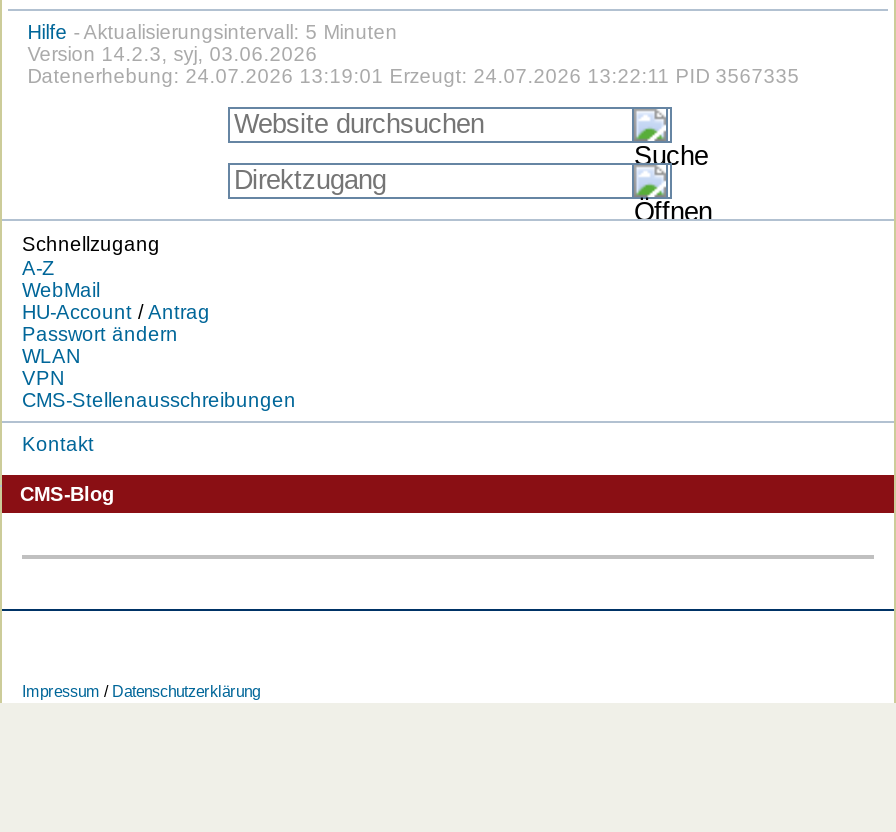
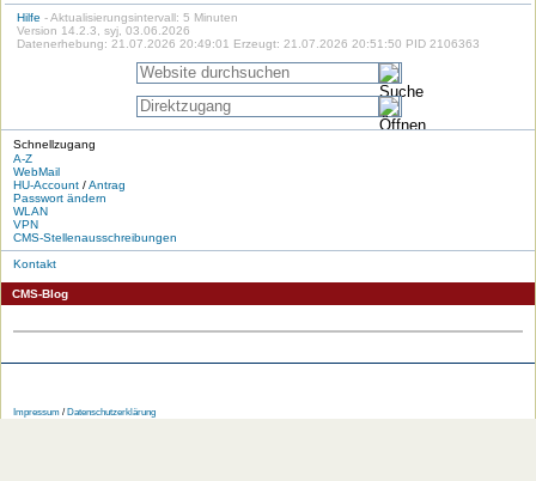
[28,64,800,86] Datenerhebung: 24.07.2026 13:19:01 Erzeugt: 24.07.2026 13:22:11 PID 3567335 -> [17,37,480,50] Datenerhebung: 21.07.2026 20:49:01 Erzeugt: 21.07.2026 20:51:50 PID 2106363

